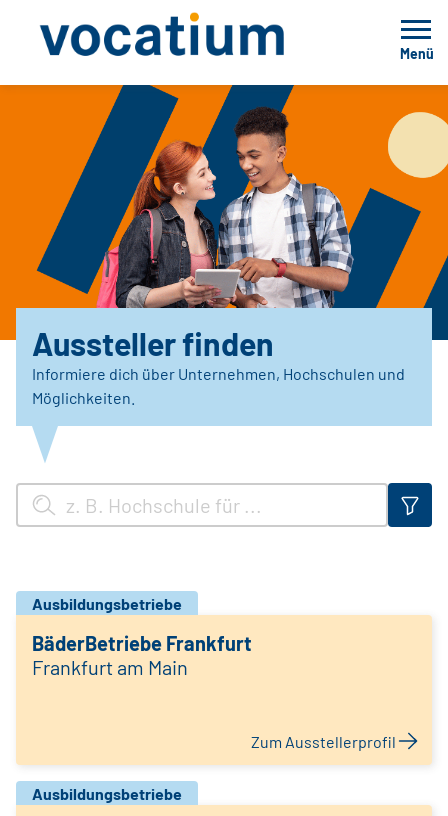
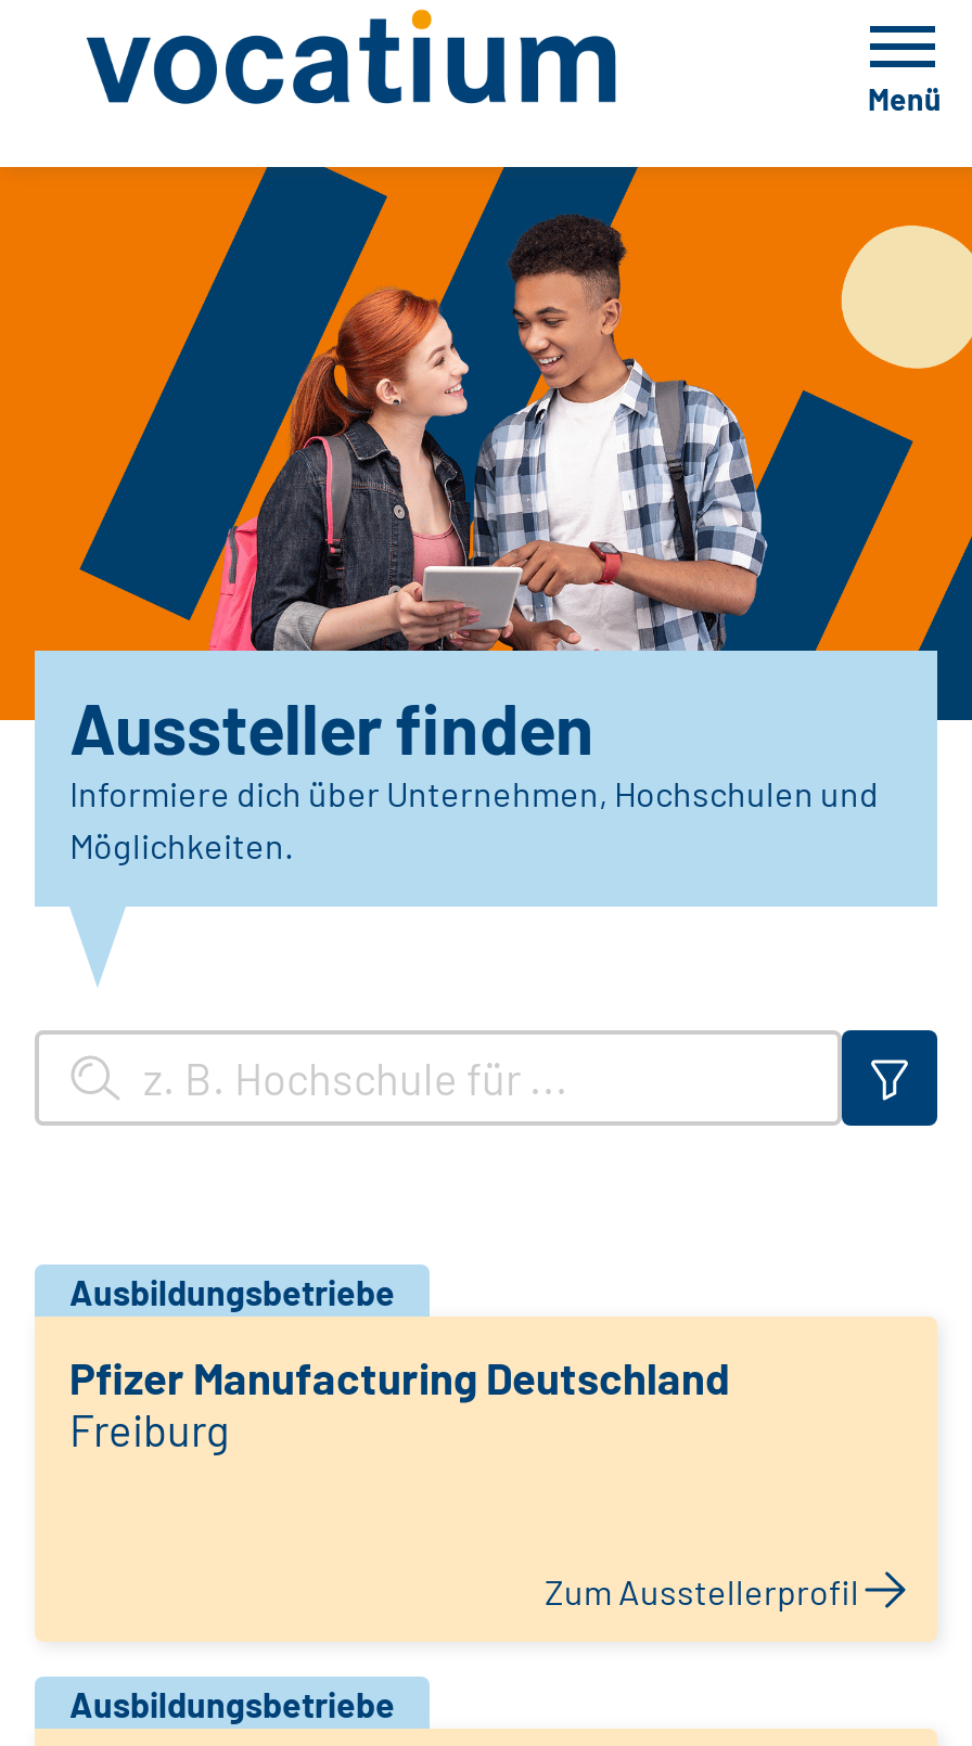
[32,631,252,679] BäderBetriebe Frankfurt | Frankfurt am Main -> [69,1351,729,1456] Pfizer Manufacturing Deutschland | Freiburg

